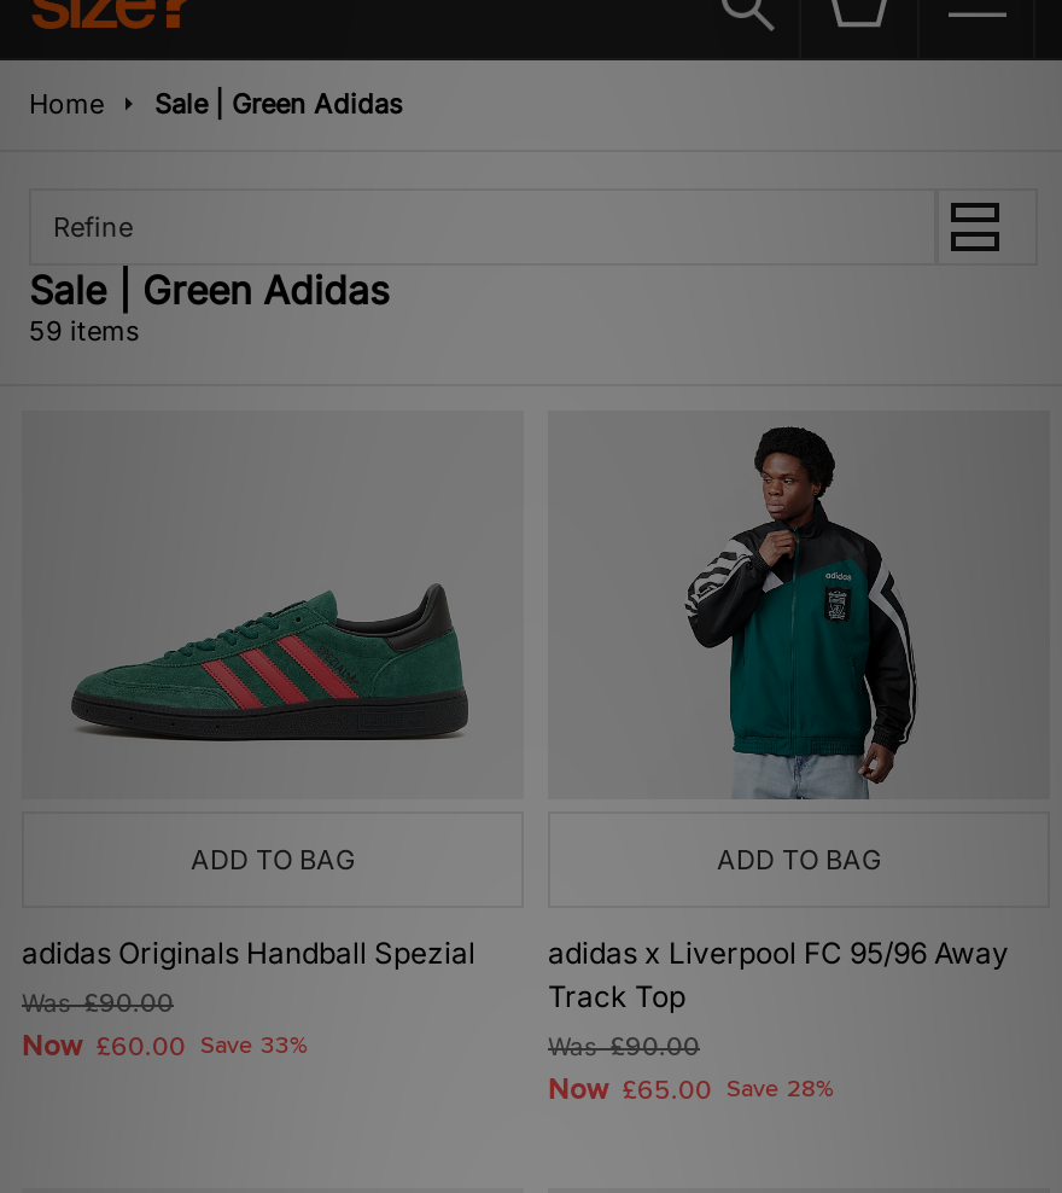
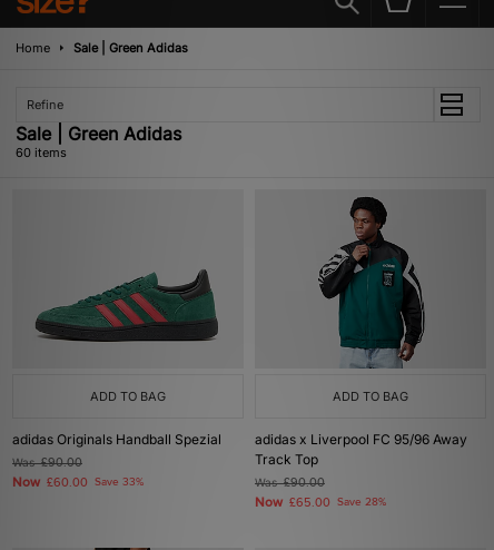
[29,314,140,348] 59 items -> [16,145,67,160] 60 items

